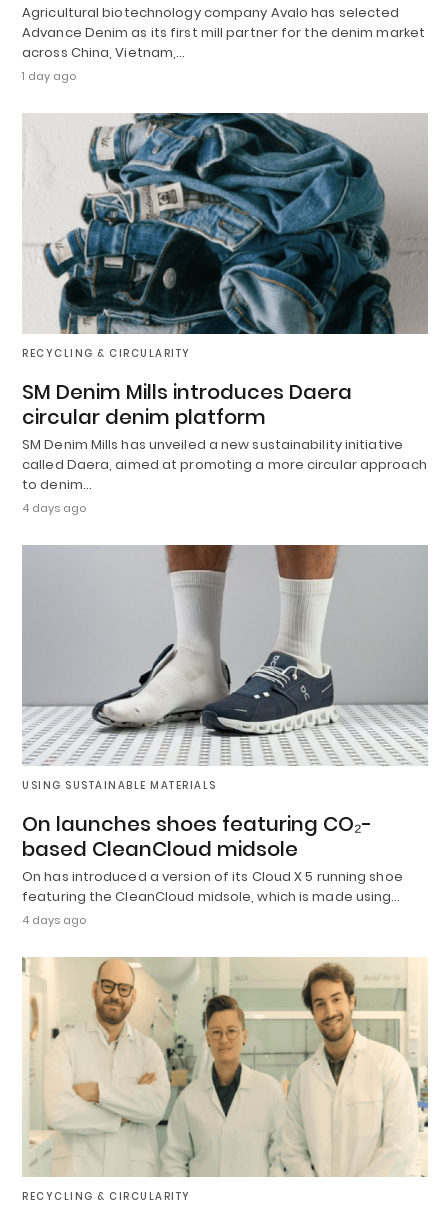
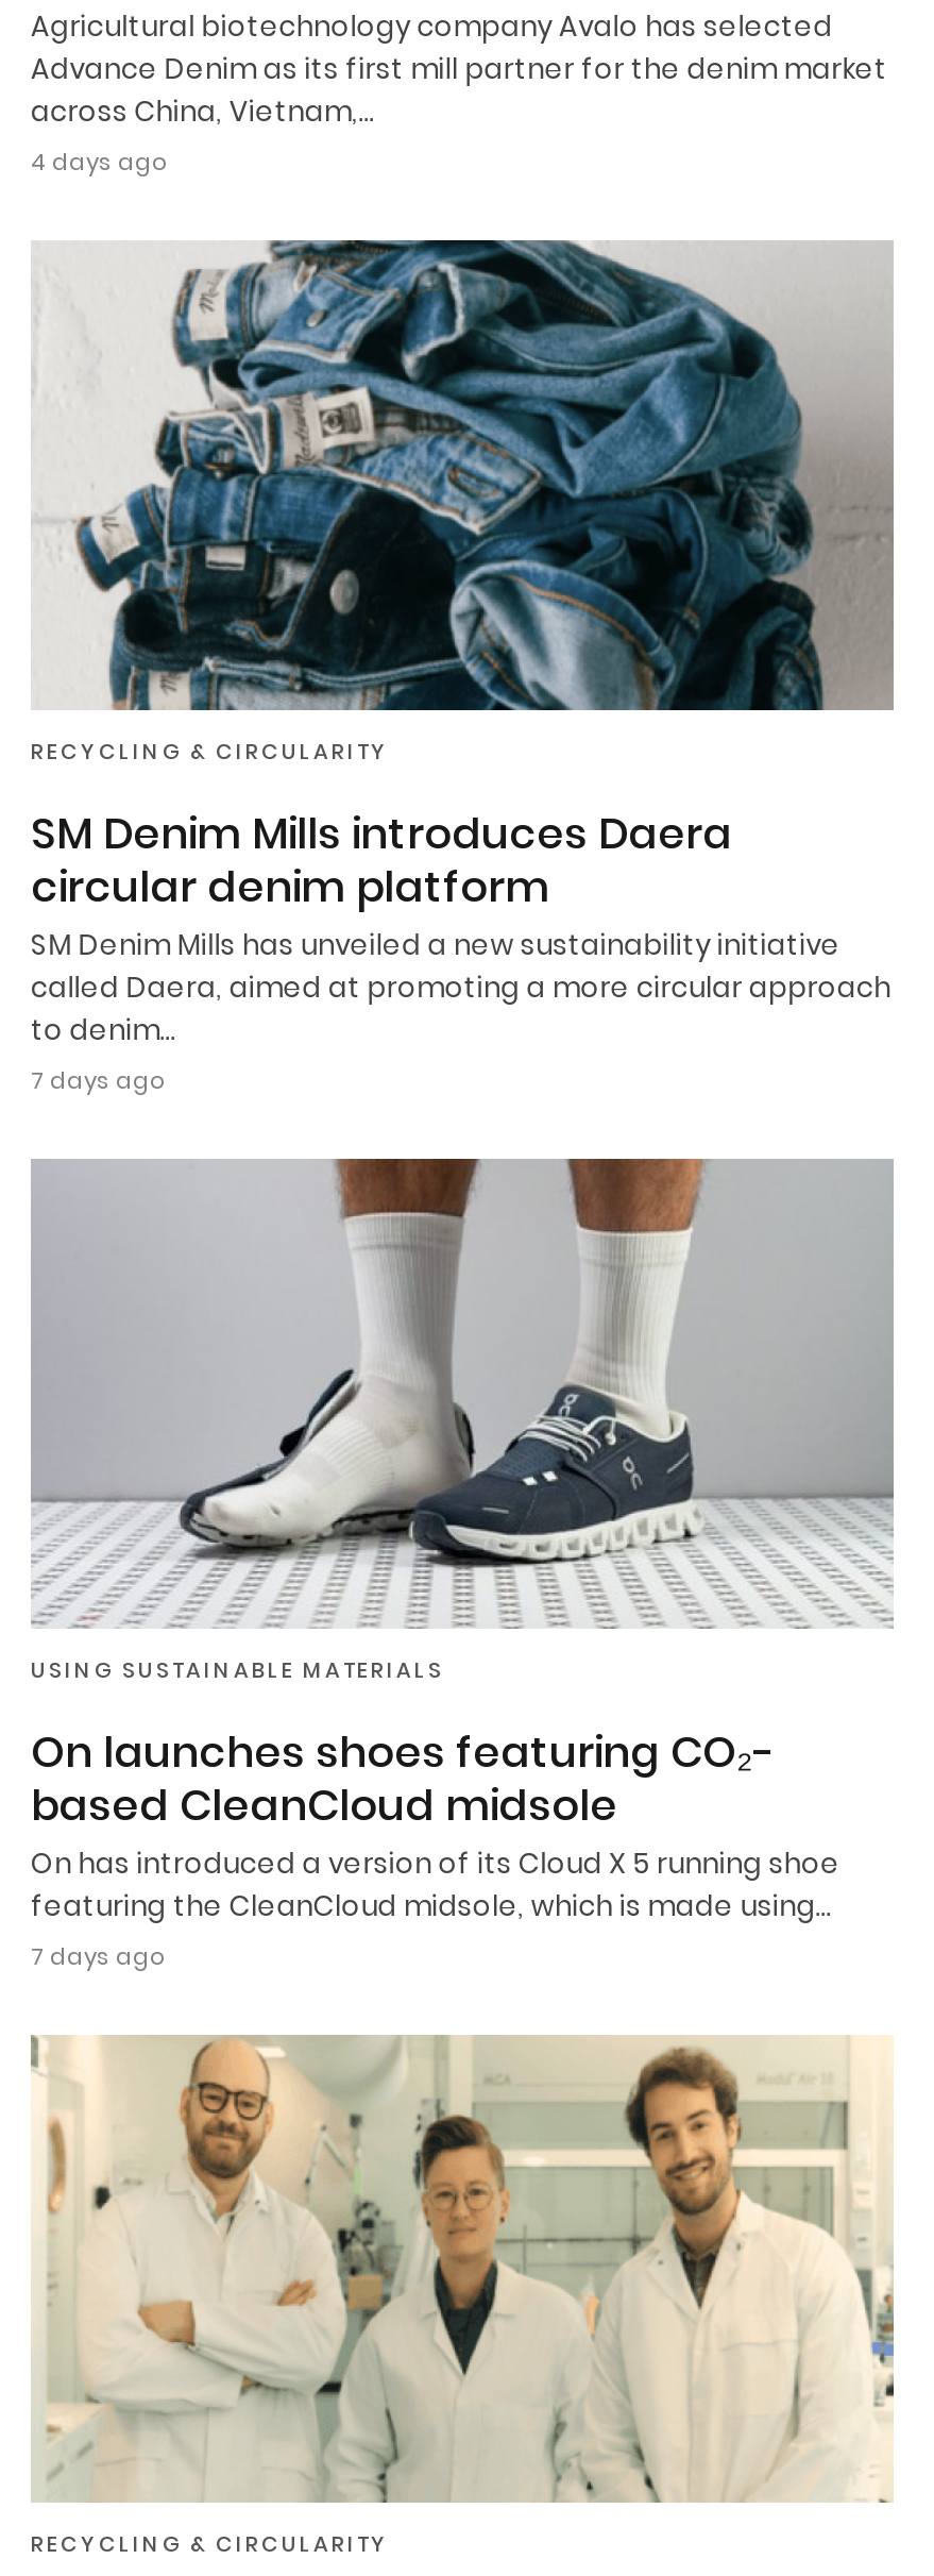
[22,68,76,84] 1 day ago -> [31,145,167,179] 4 days ago
[22,500,86,516] 4 days ago -> [31,1063,165,1097] 7 days ago
[22,911,86,927] 4 days ago -> [31,1938,165,1972] 7 days ago

